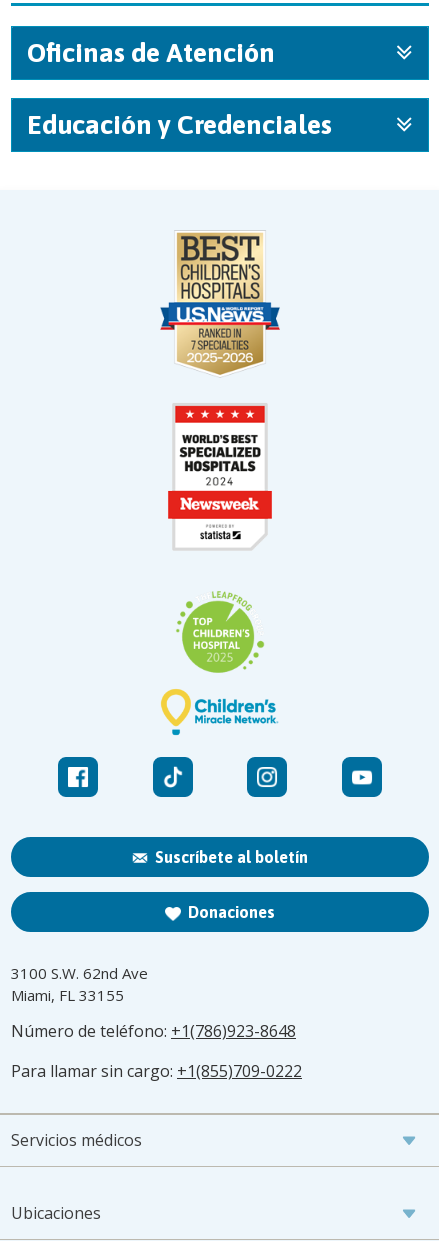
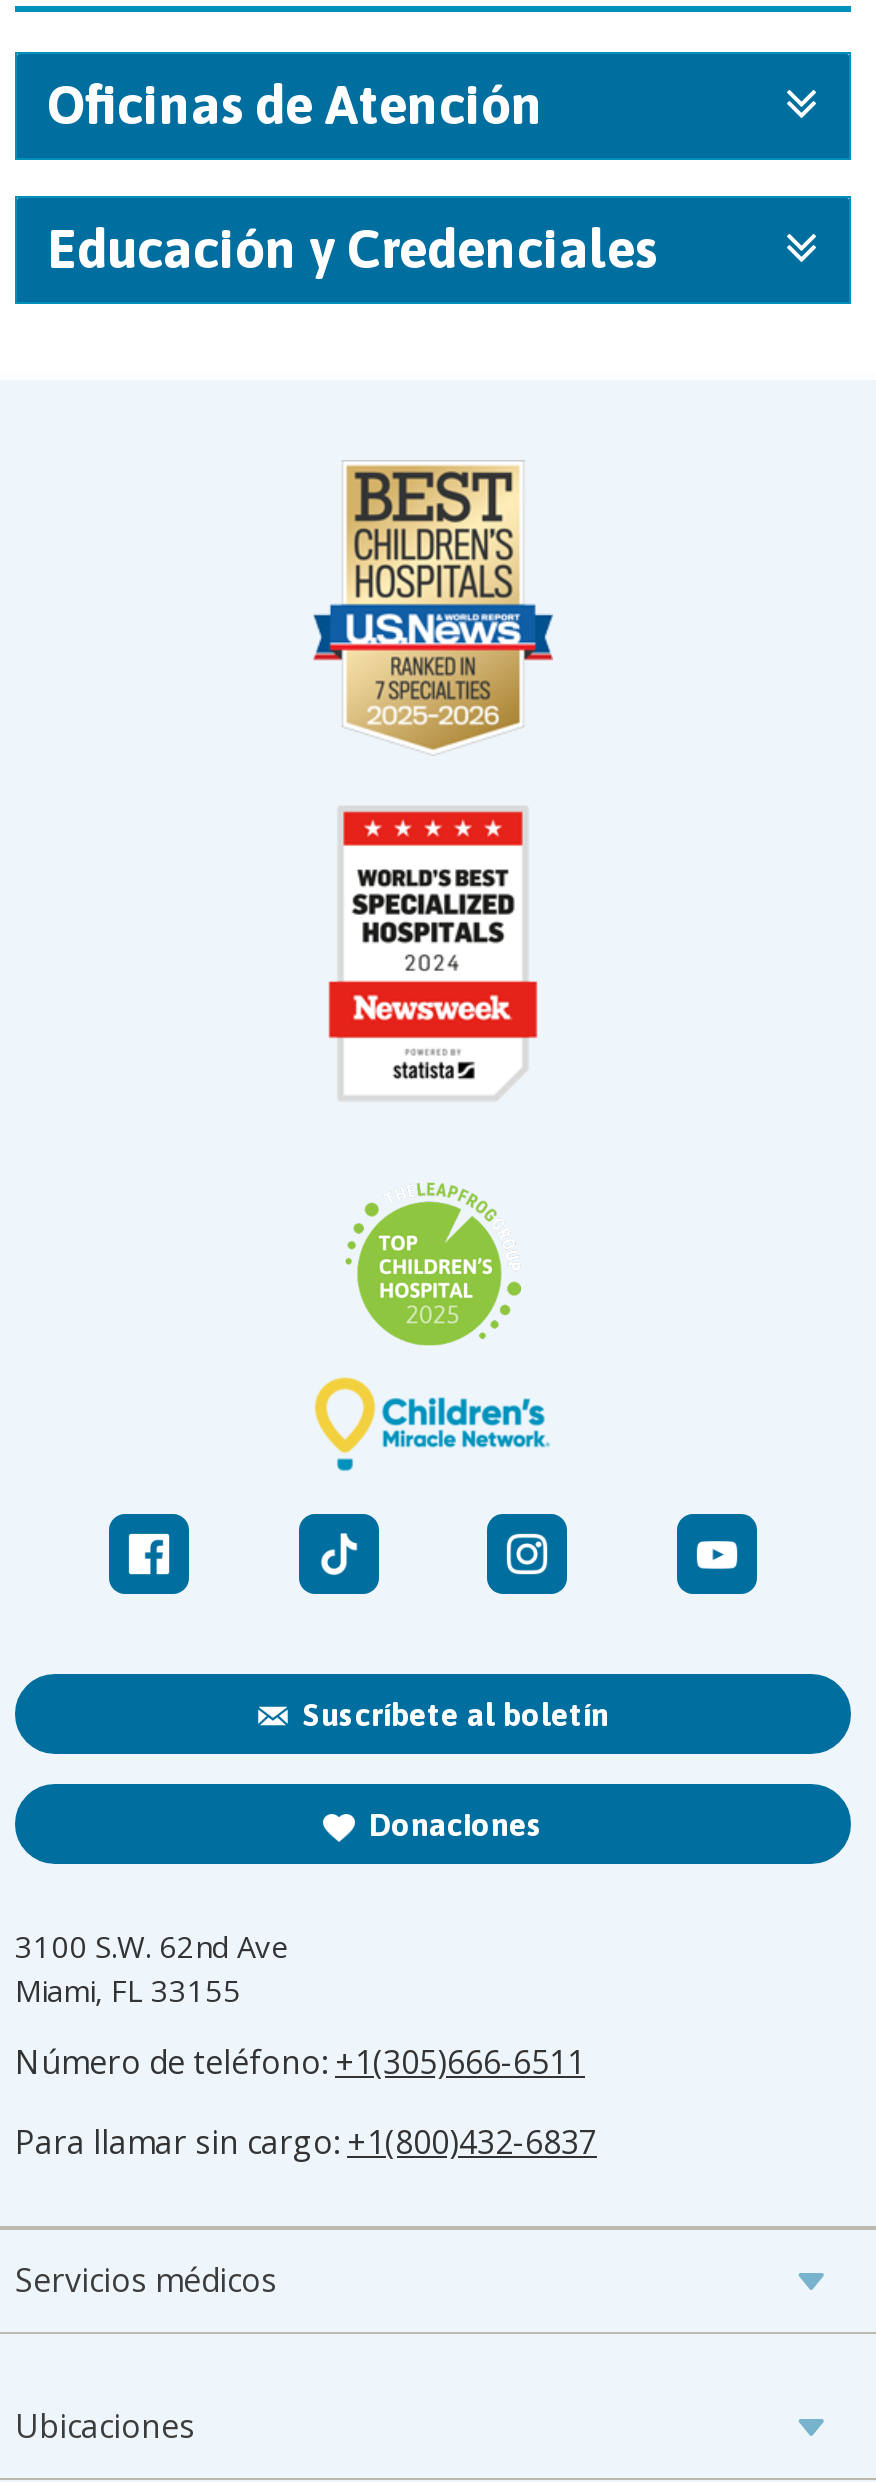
[11,1020,296,1042] Número de teléfono: +1(786)923-8648 -> [15,2041,585,2085] Número de teléfono: +1(305)666-6511
[11,1060,302,1082] Para llamar sin cargo: +1(855)709-0222 -> [15,2121,597,2165] Para llamar sin cargo: +1(800)432-6837

